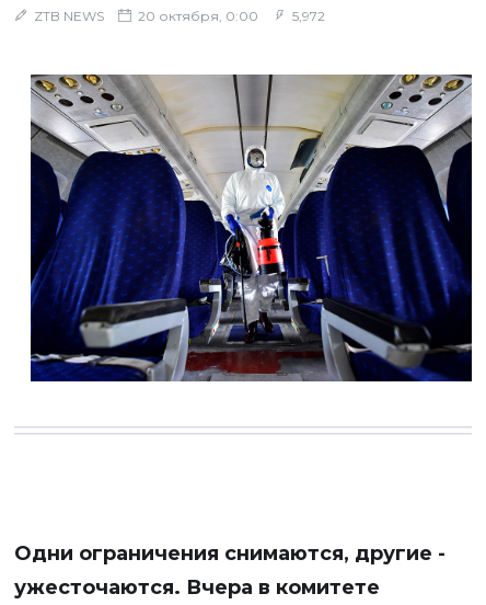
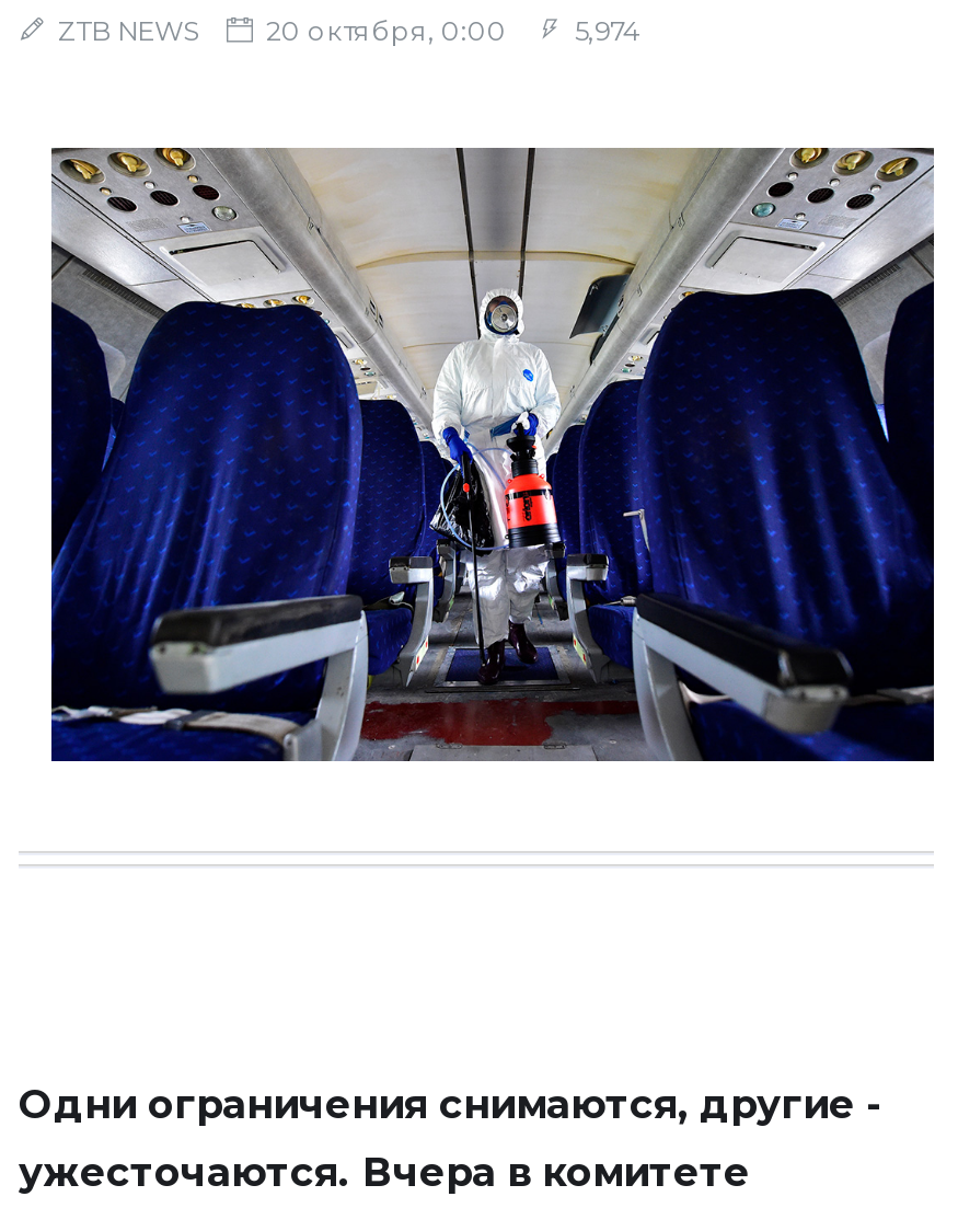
[34,8,325,24] ZTB NEWS 20 октября, 0:00 5,972 -> [58,14,640,47] ZTB NEWS 20 октября, 0:00 5,974

